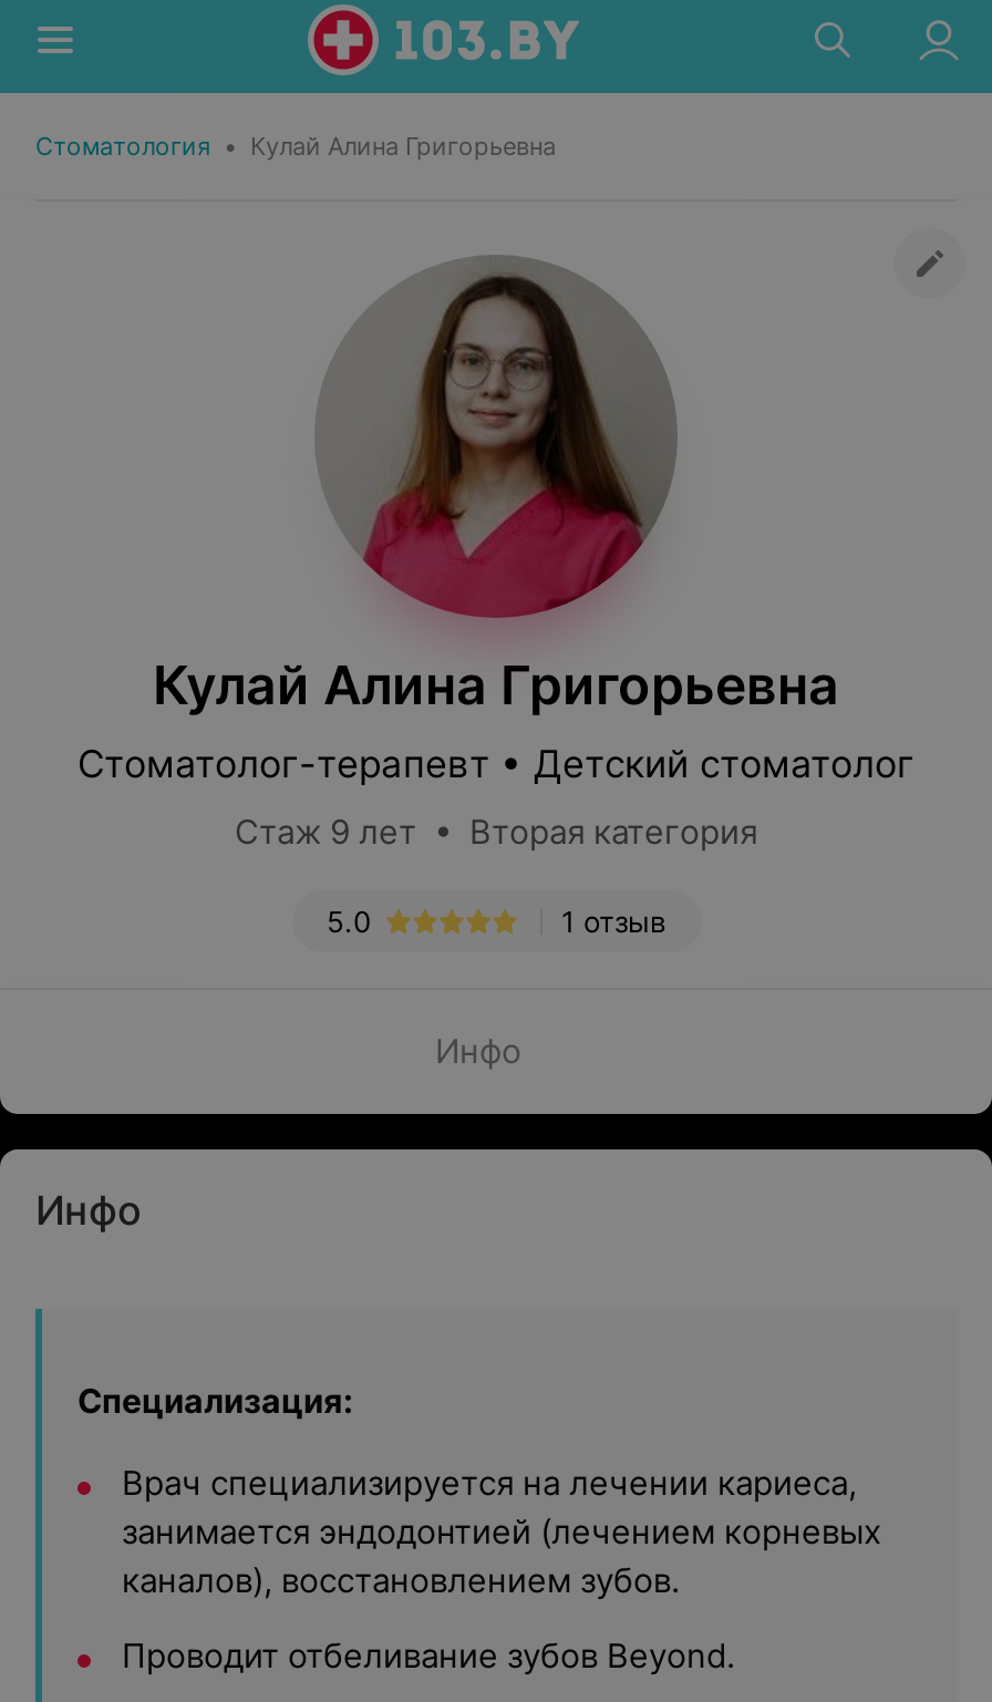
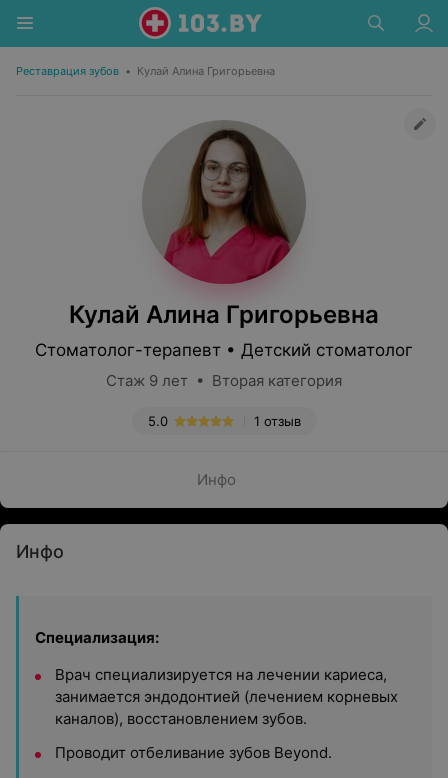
[35,131,556,162] Стоматология • Кулай Алина Григорьевна -> [16,64,275,78] Реставрация зубов • Кулай Алина Григорьевна

